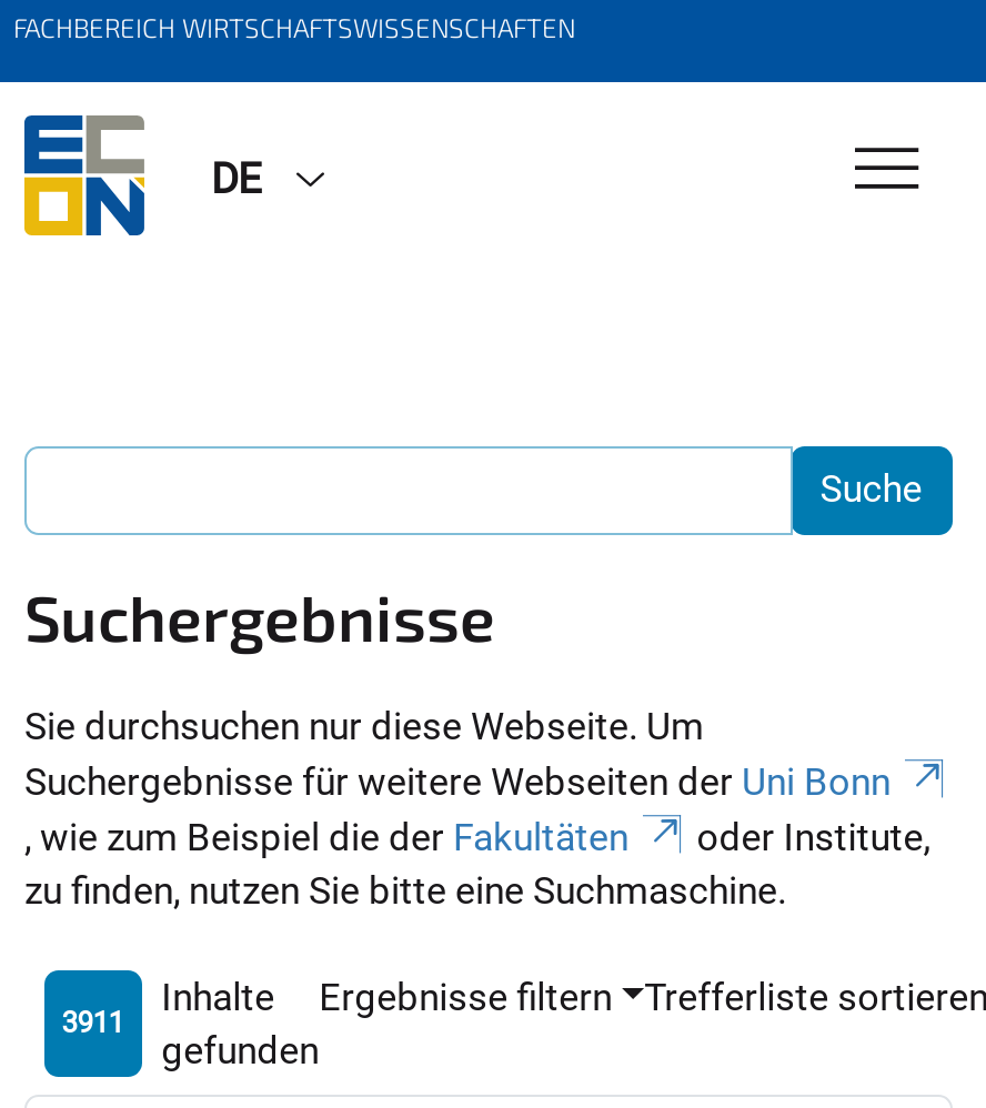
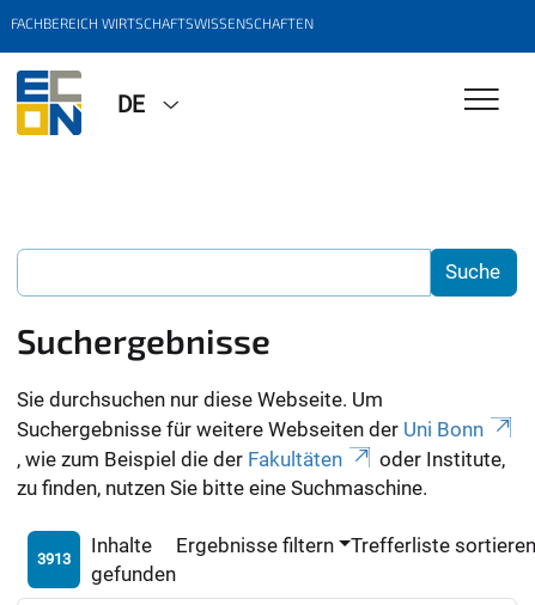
[62,1005,124,1039] 3911 -> [37,550,70,568] 3913

